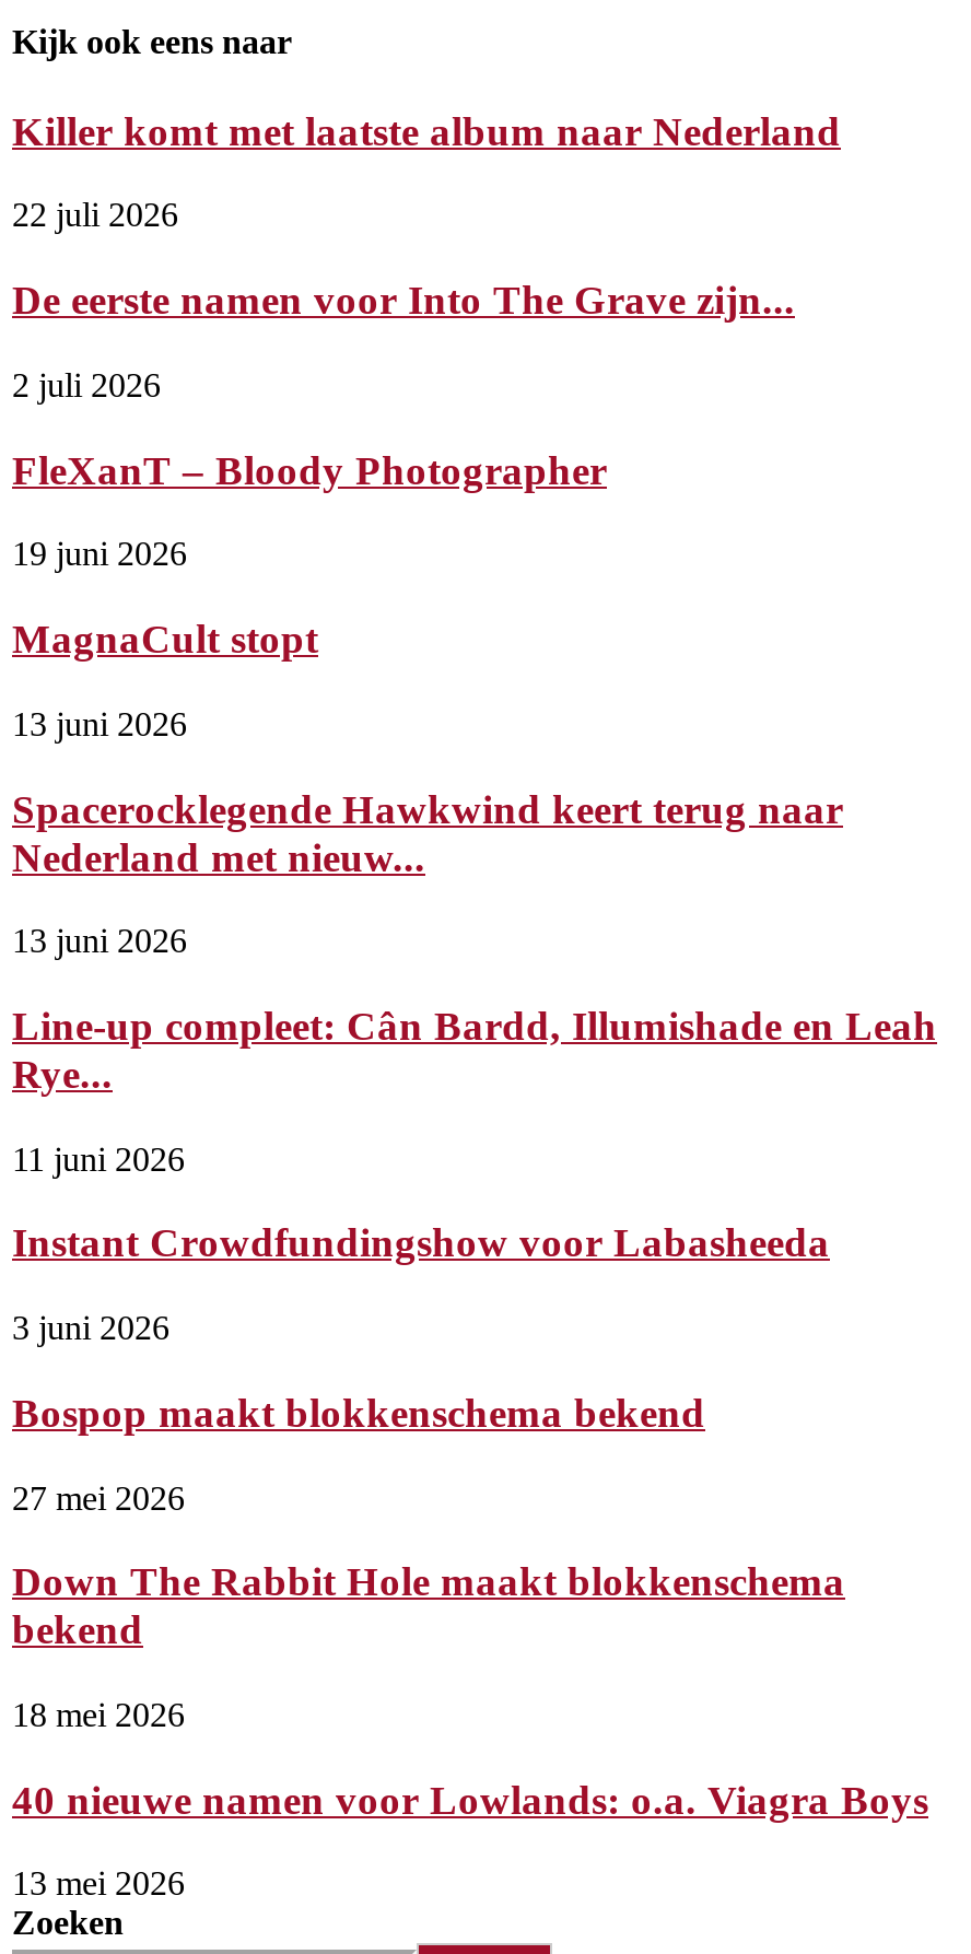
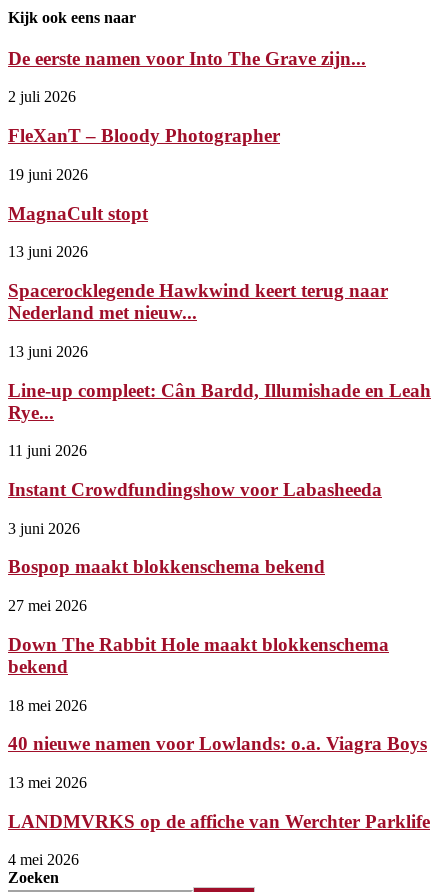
[12,108,841,234] Killer komt met laatste album naar Nederland | 22 juli 2026 -> none
moved [12,277,937,1902] -> [8,48,431,791]: De eerste namen voor Into The Grave zijn... | 2 juli 2026 | FleXanT – Bloody Photographer | ... | 40 nieuwe namen voor Lowlands: o.a. Viagra Boys | 13 mei 2026
none -> [8,811,430,868] LANDMVRKS op de affiche van Werchter Parklife | 4 mei 2026

